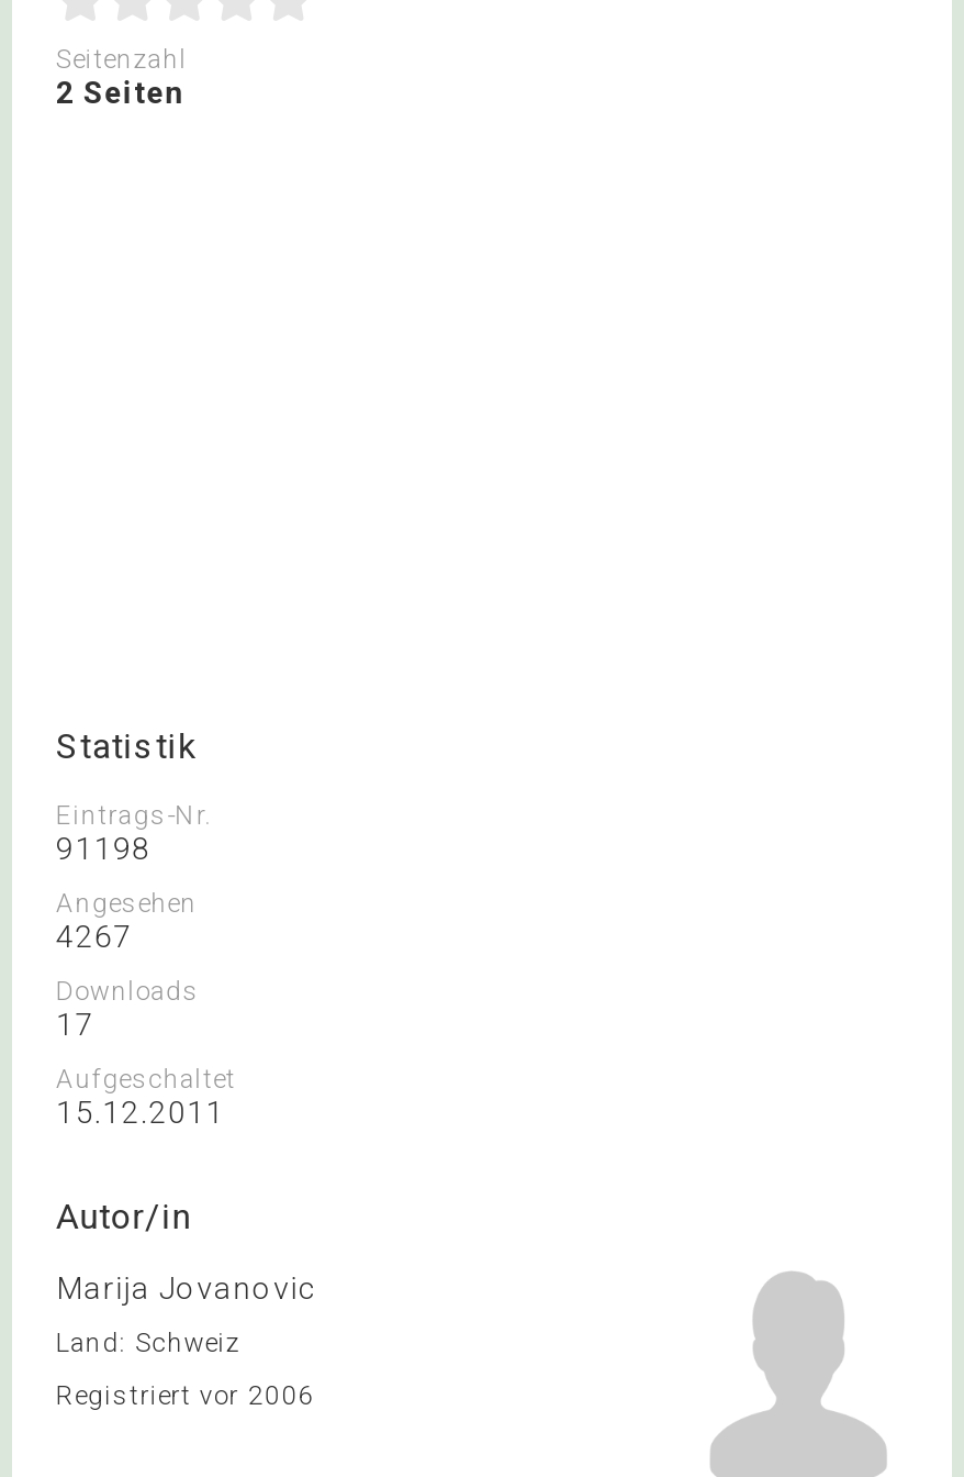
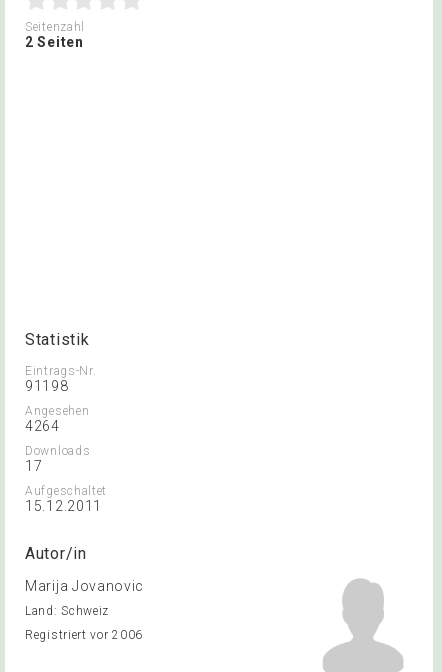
[56,919,132,954] 4267 -> [25,418,60,434] 4264

